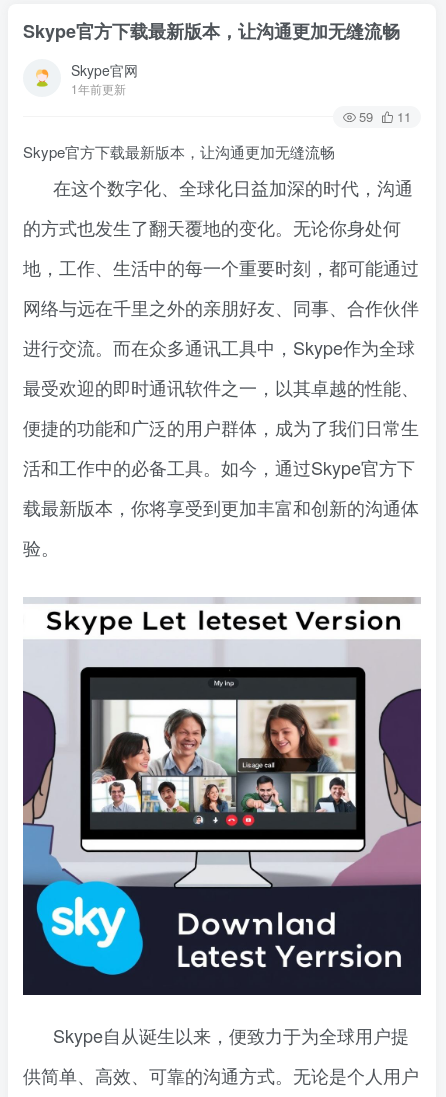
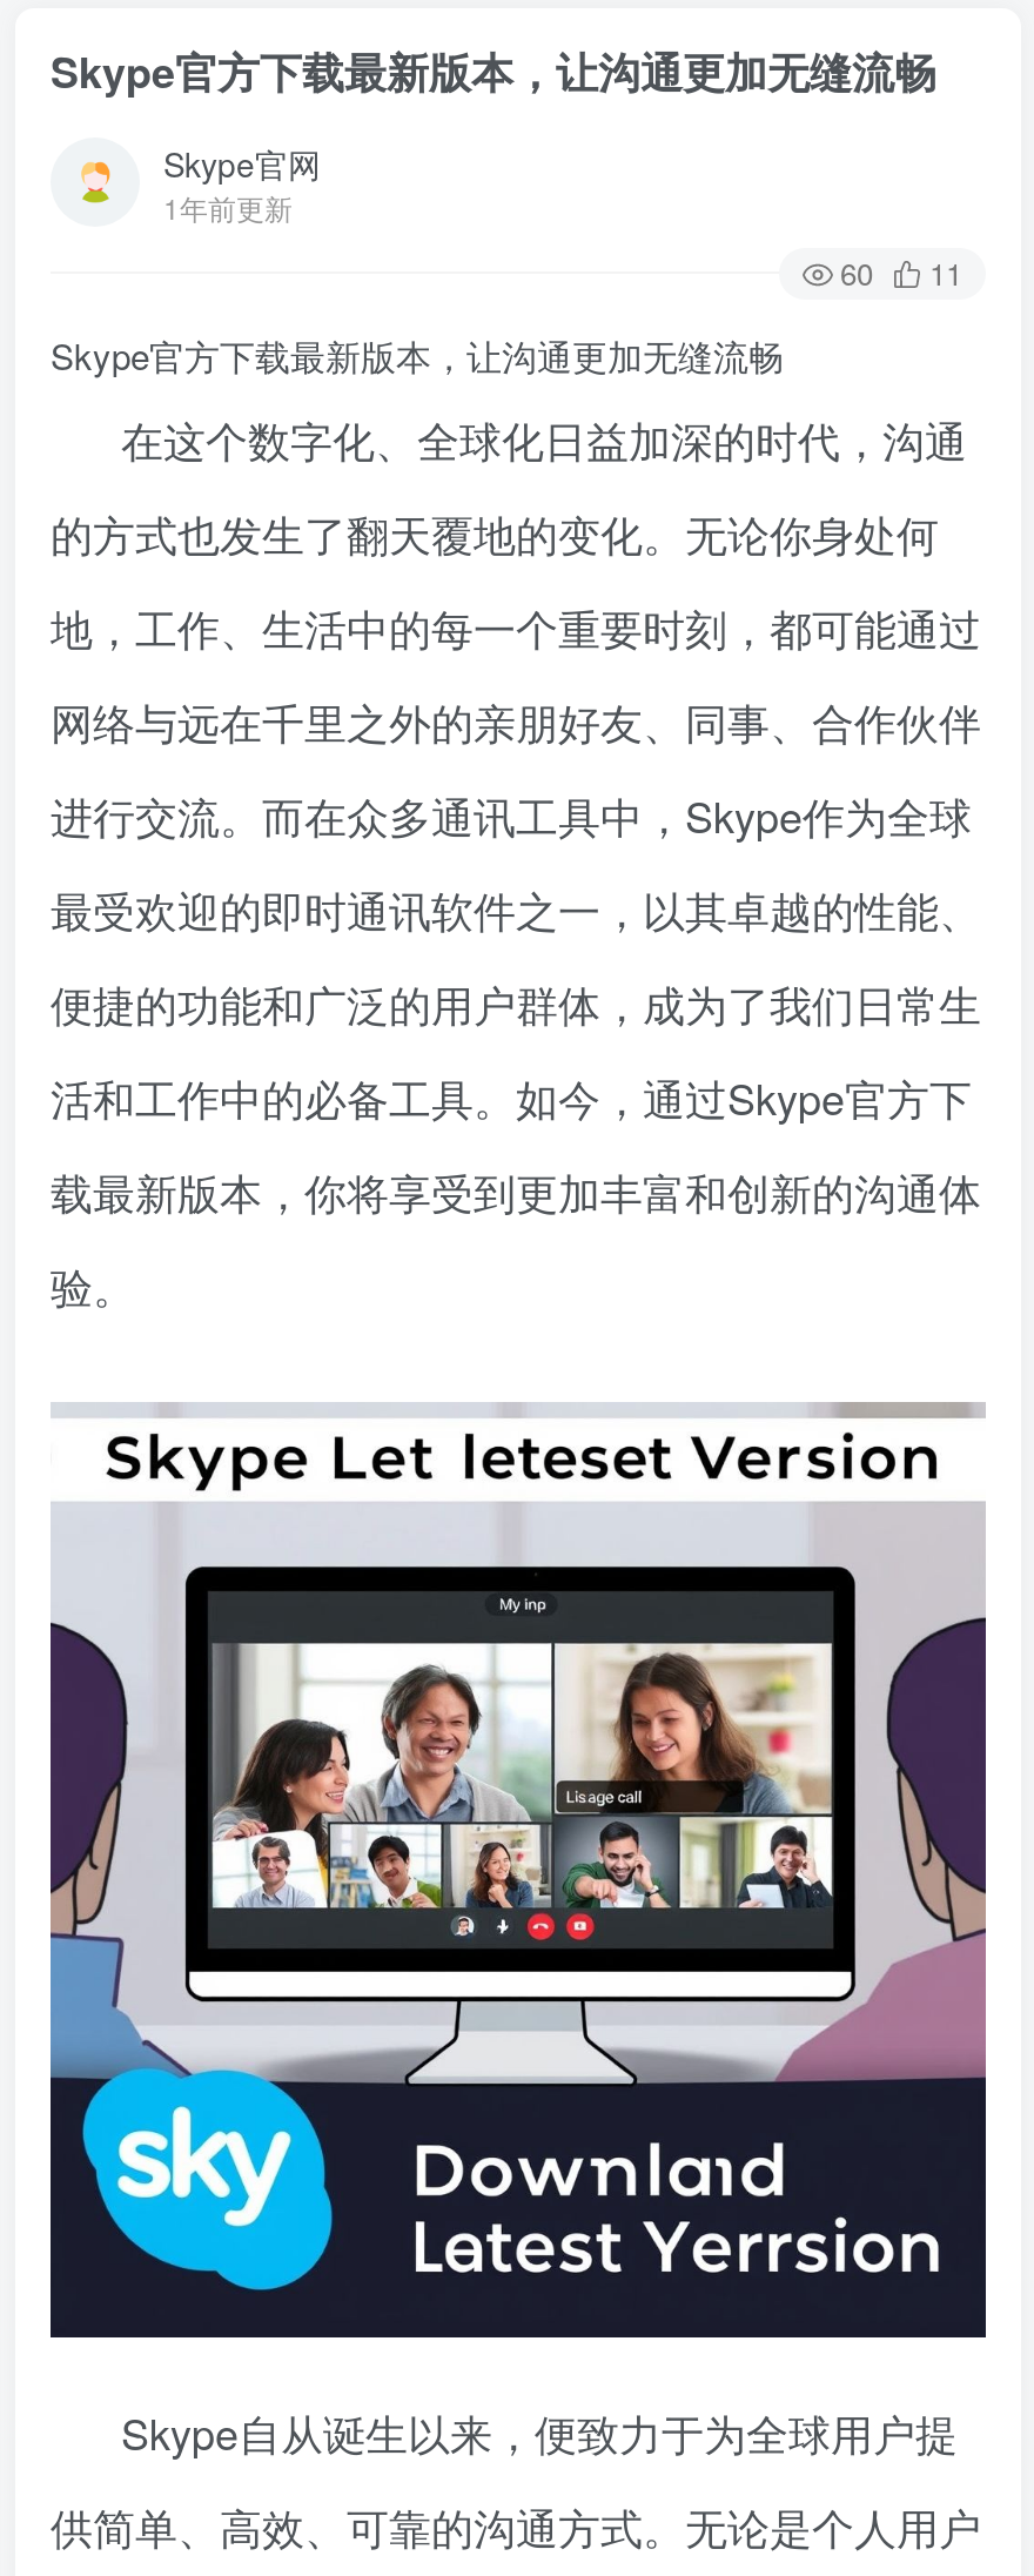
[359,107,411,126] 59 11 -> [840,250,962,295] 60 11

